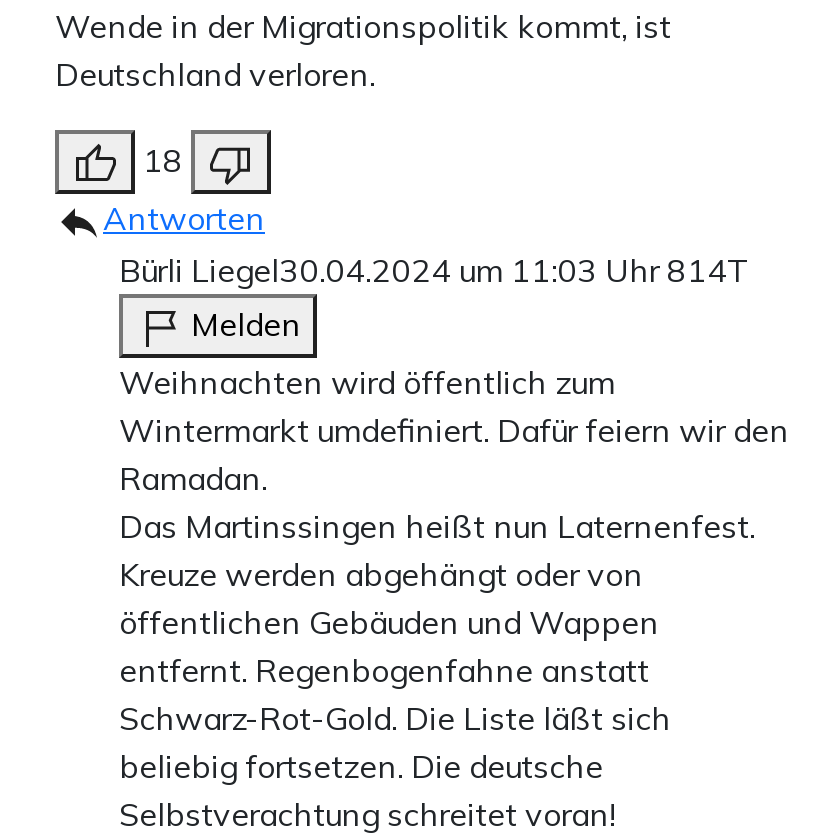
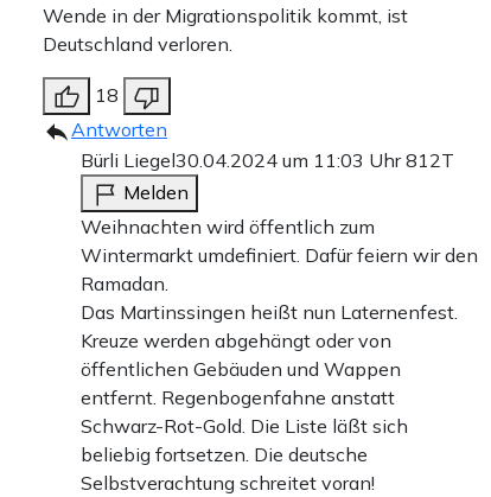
[119,249,749,289] Bürli Liegel30.04.2024 um 11:03 Uhr 814T -> [81,148,454,172] Bürli Liegel30.04.2024 um 11:03 Uhr 812T

